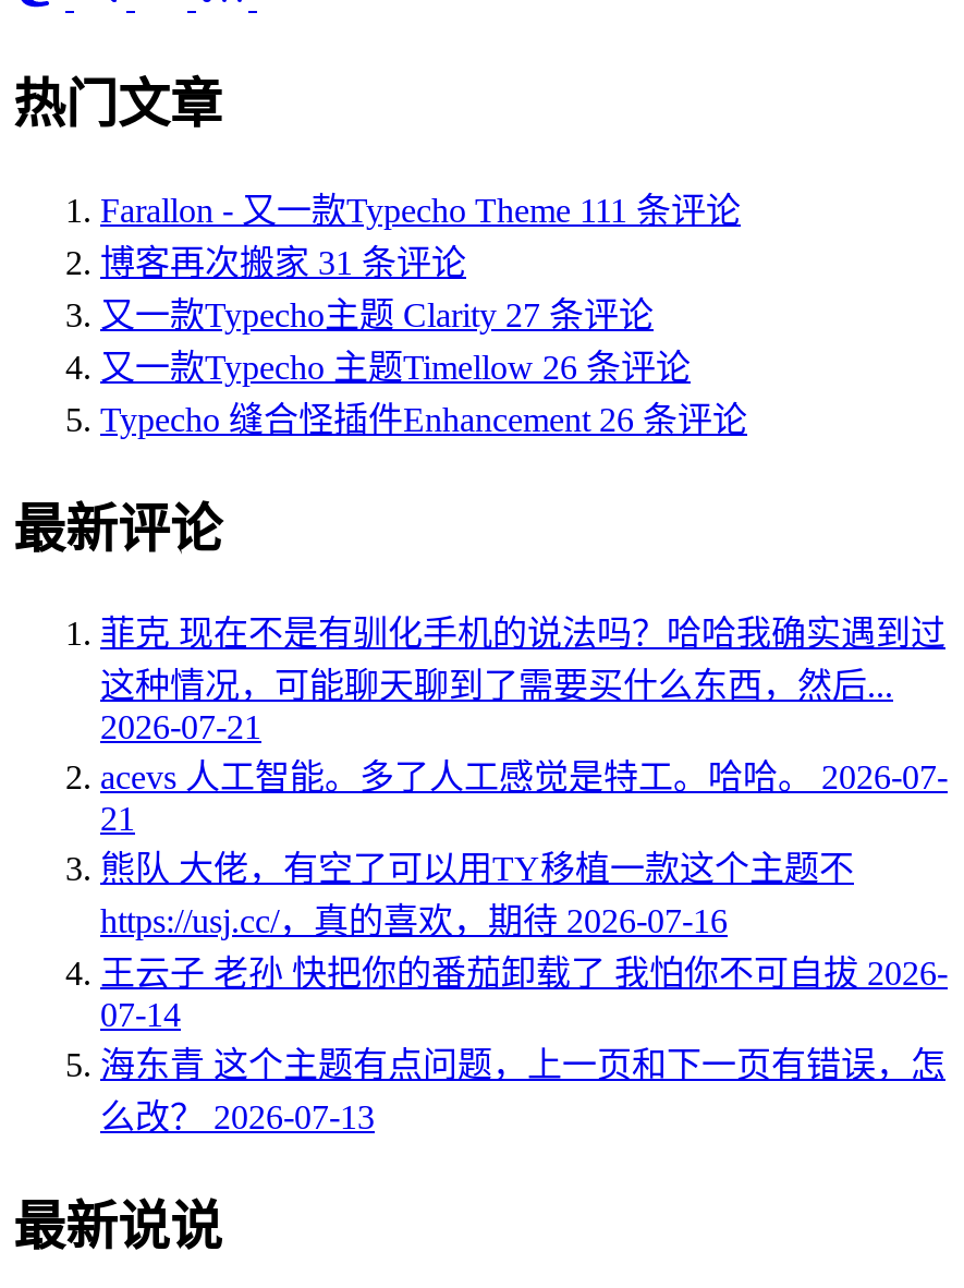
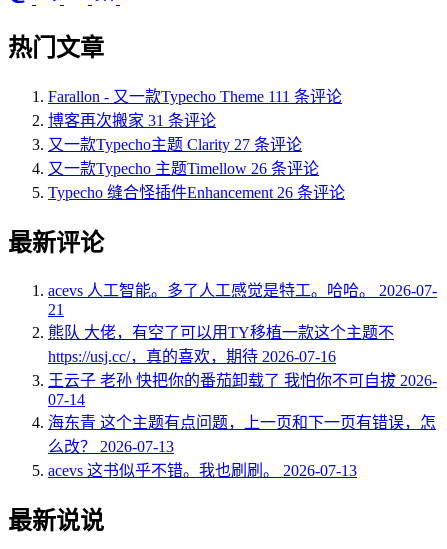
[100,615,945,746] 菲克 现在不是有驯化手机的说法吗？哈哈我确实遇到过 | 这种情况，可能聊天聊到了需要买什么东西，然后... | 2026-07-21 -> none
moved [100,759,948,1136] -> [48,282,437,455]: acevs 人工智能。多了人工感觉是特工。哈哈。 2026-07- | 21 | 熊队 大佬，有空了可以用TY移植一款这个主题不 | https://usj.cc/，真的喜欢，期待 2026-07-16 | 王云子 老孙 快把你的番茄卸载了 我怕你不可自拔 2026- | 07-14 | 海东青 这个主题有点问题，上一页和下一页有错误，怎 | 么改？ 2026-07-13
none -> [48,462,357,479] acevs 这书似乎不错。我也刷刷。 2026-07-13

